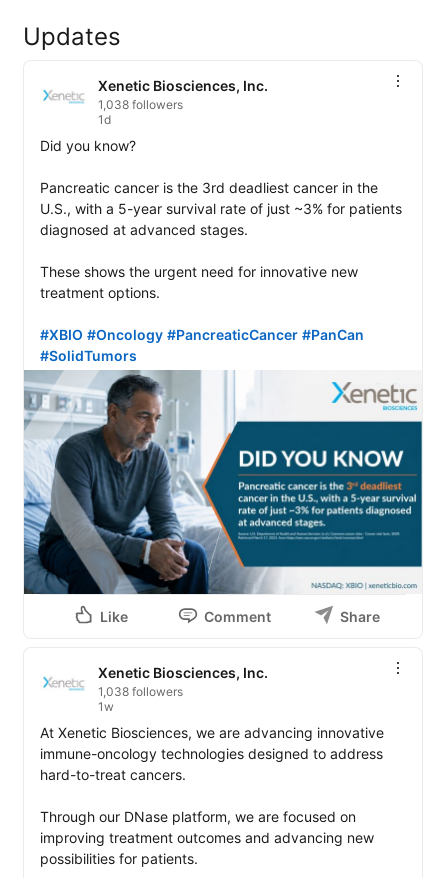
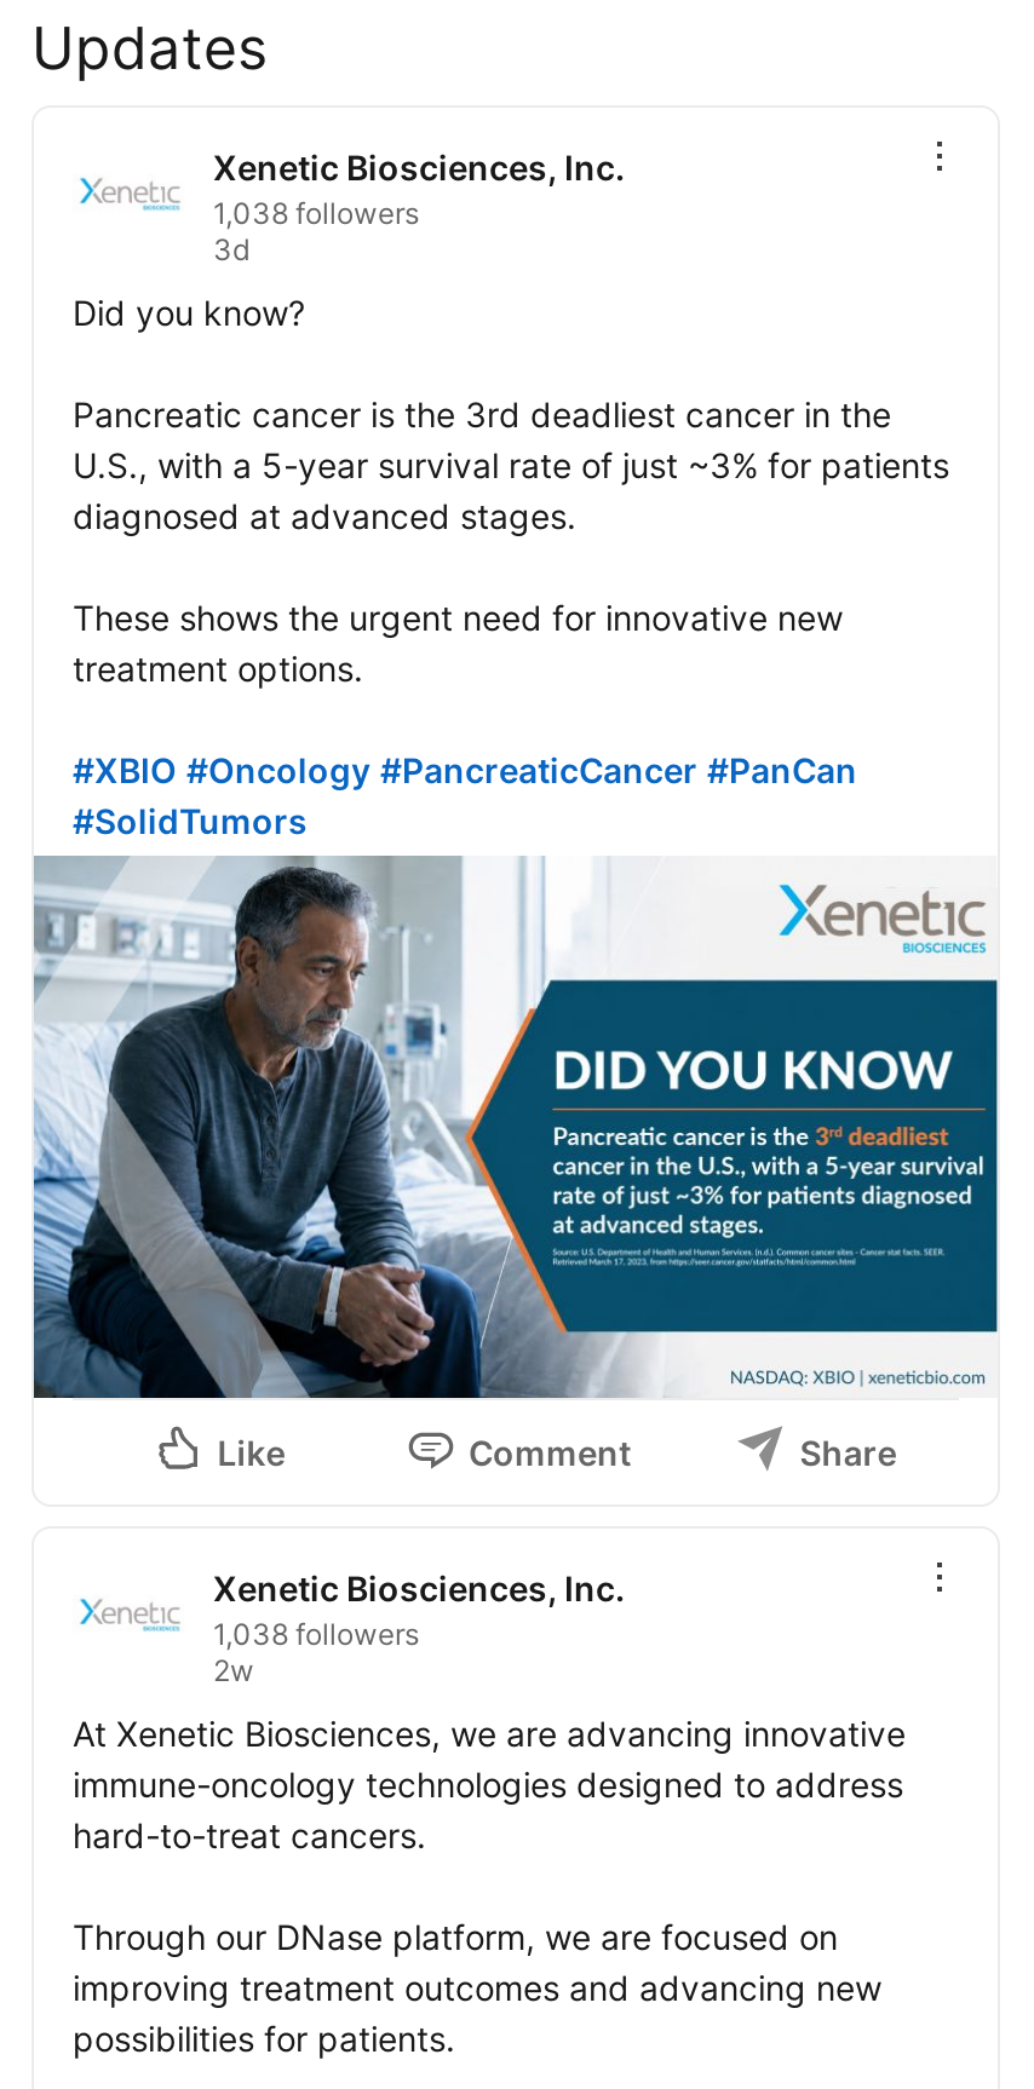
[98,112,111,127] 1d -> [213,232,249,268] 3d
[98,699,114,714] 1w -> [213,1652,254,1689] 2w

